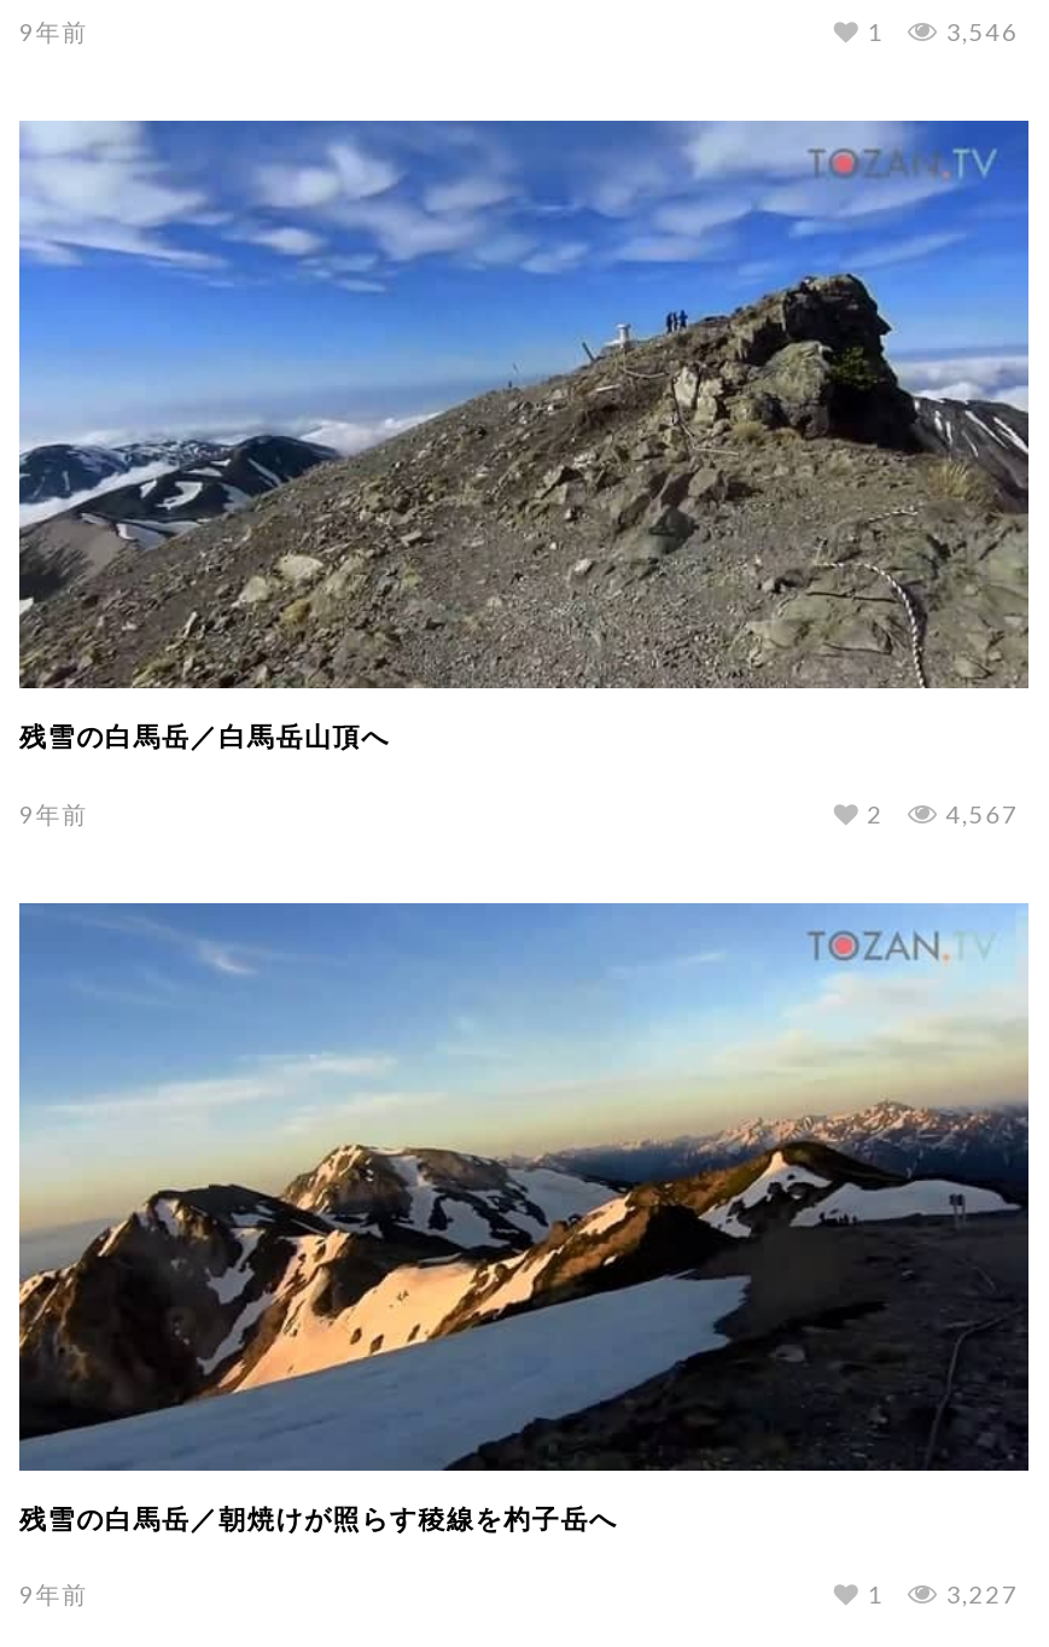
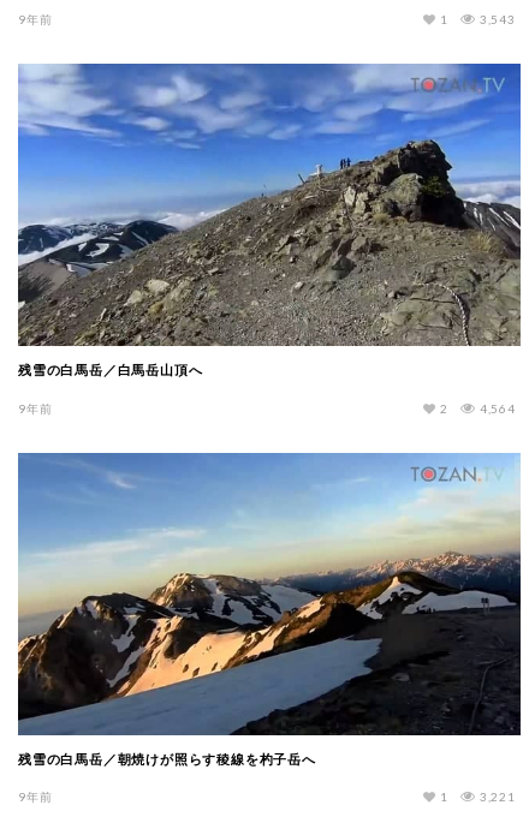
[946,17,1018,46] 3,546 -> [479,12,516,26] 3,543
[946,799,1018,828] 4,567 -> [479,401,516,415] 4,564
[946,1580,1018,1609] 3,227 -> [479,790,516,804] 3,221

